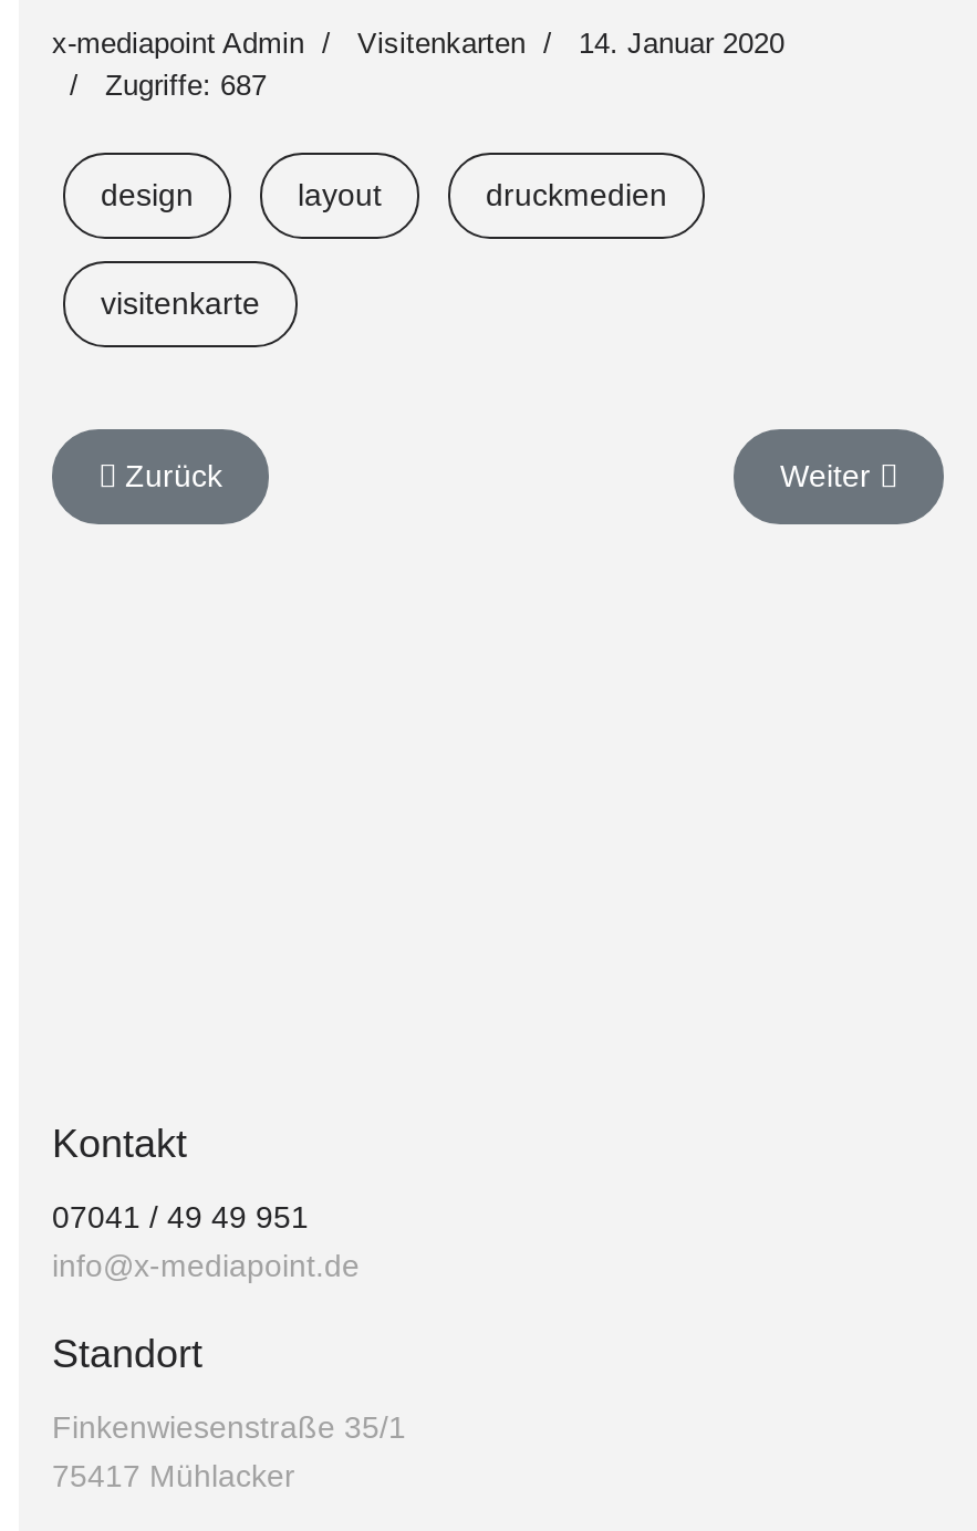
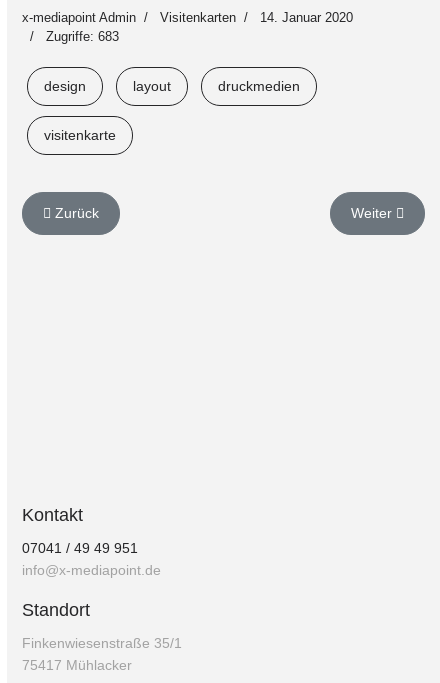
[105,69,267,102] Zugriffe: 687 -> [46,29,119,44] Zugriffe: 683

